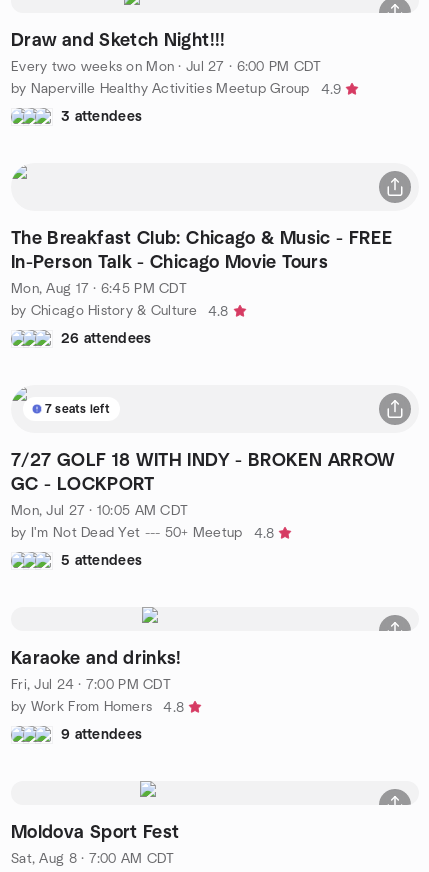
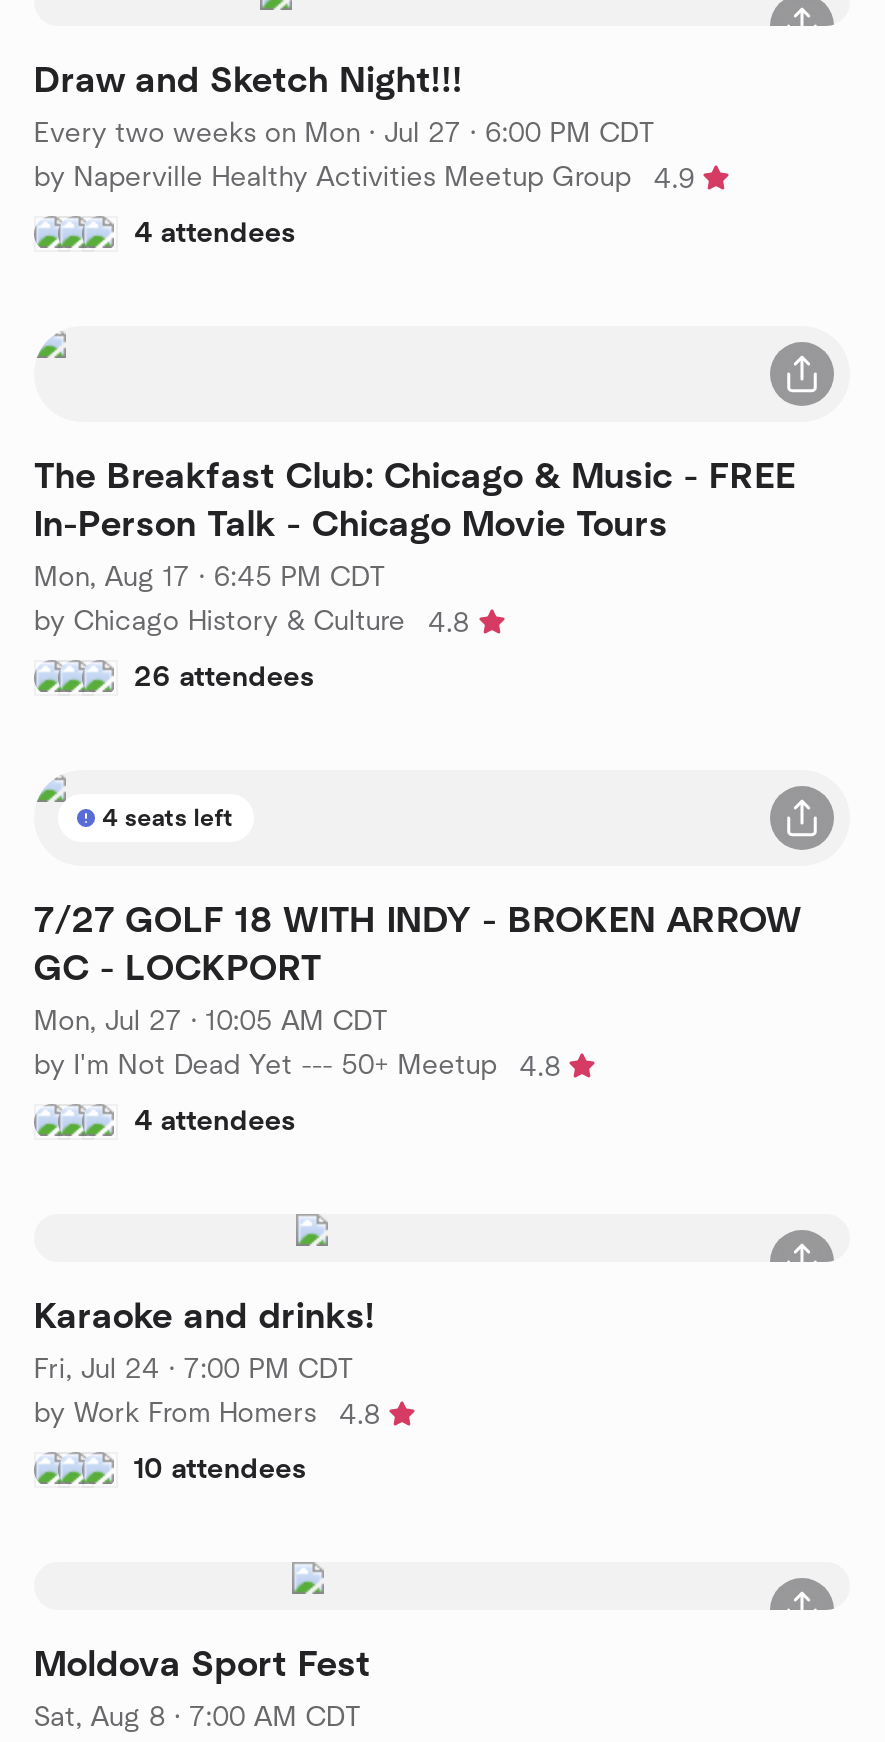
[61,109,142,123] 3 attendees -> [134,219,296,247] 4 attendees
[45,402,110,414] 7 seats left -> [102,805,234,829] 4 seats left
[61,553,142,567] 5 attendees -> [134,1107,296,1135] 4 attendees
[61,727,142,741] 9 attendees -> [134,1455,307,1483] 10 attendees

